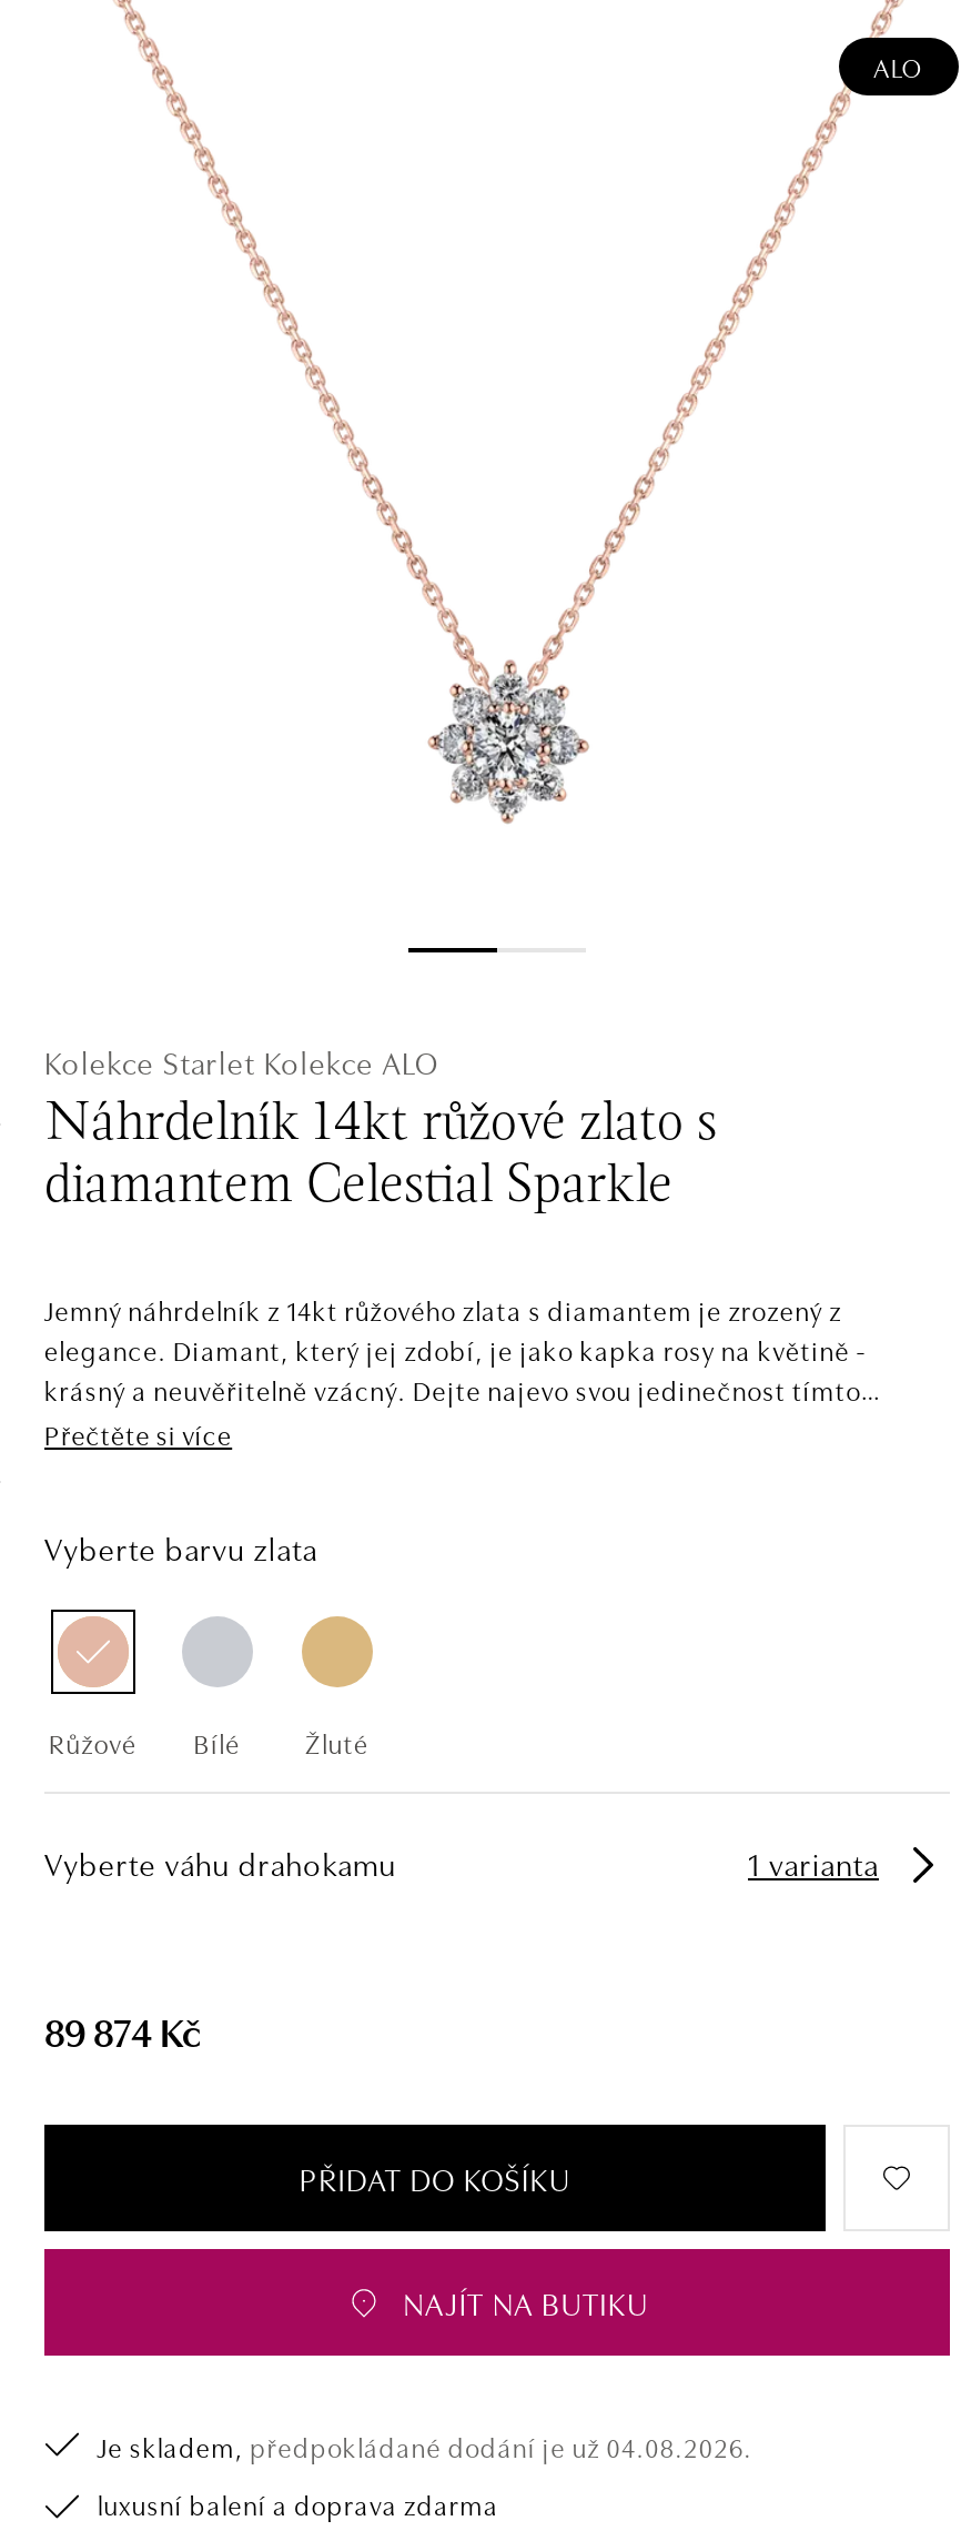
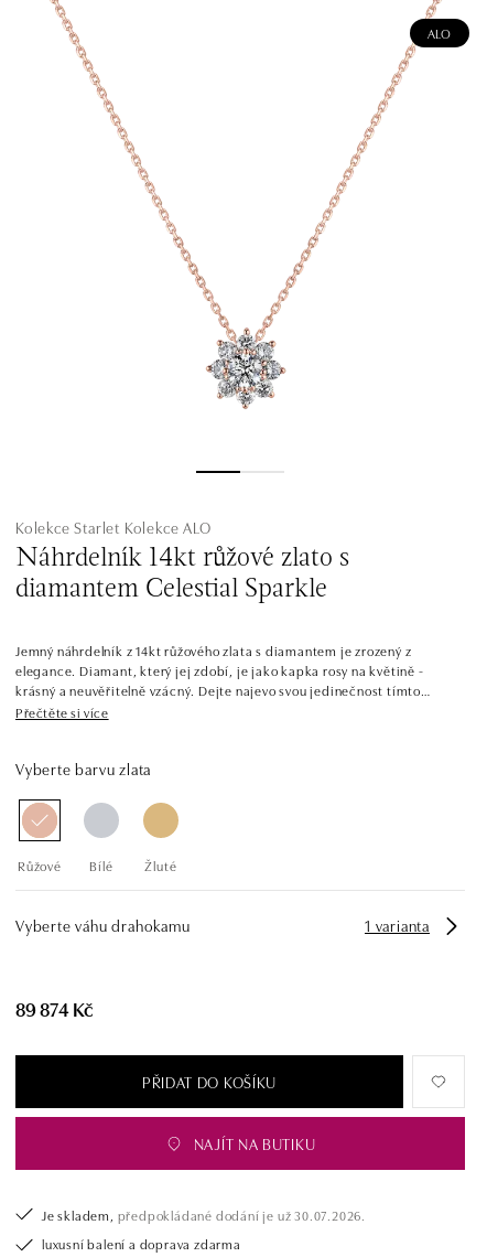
[98,2426,752,2464] Je skladem, předpokládané dodání je už 04.08.2026. -> [42,1205,366,1224] Je skladem, předpokládané dodání je už 30.07.2026.

